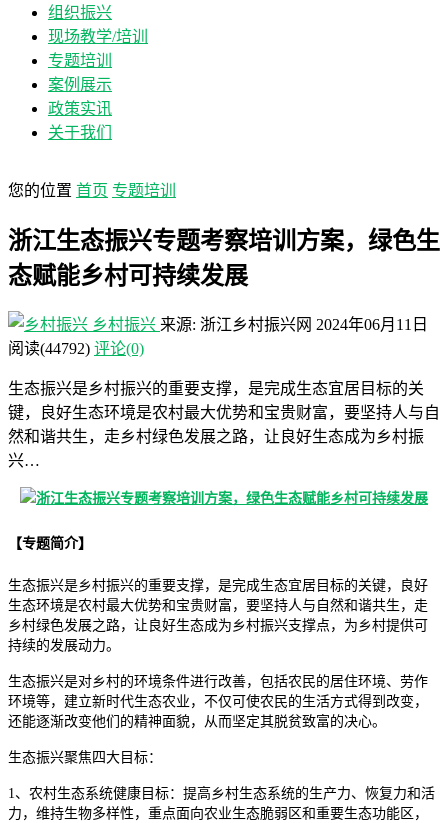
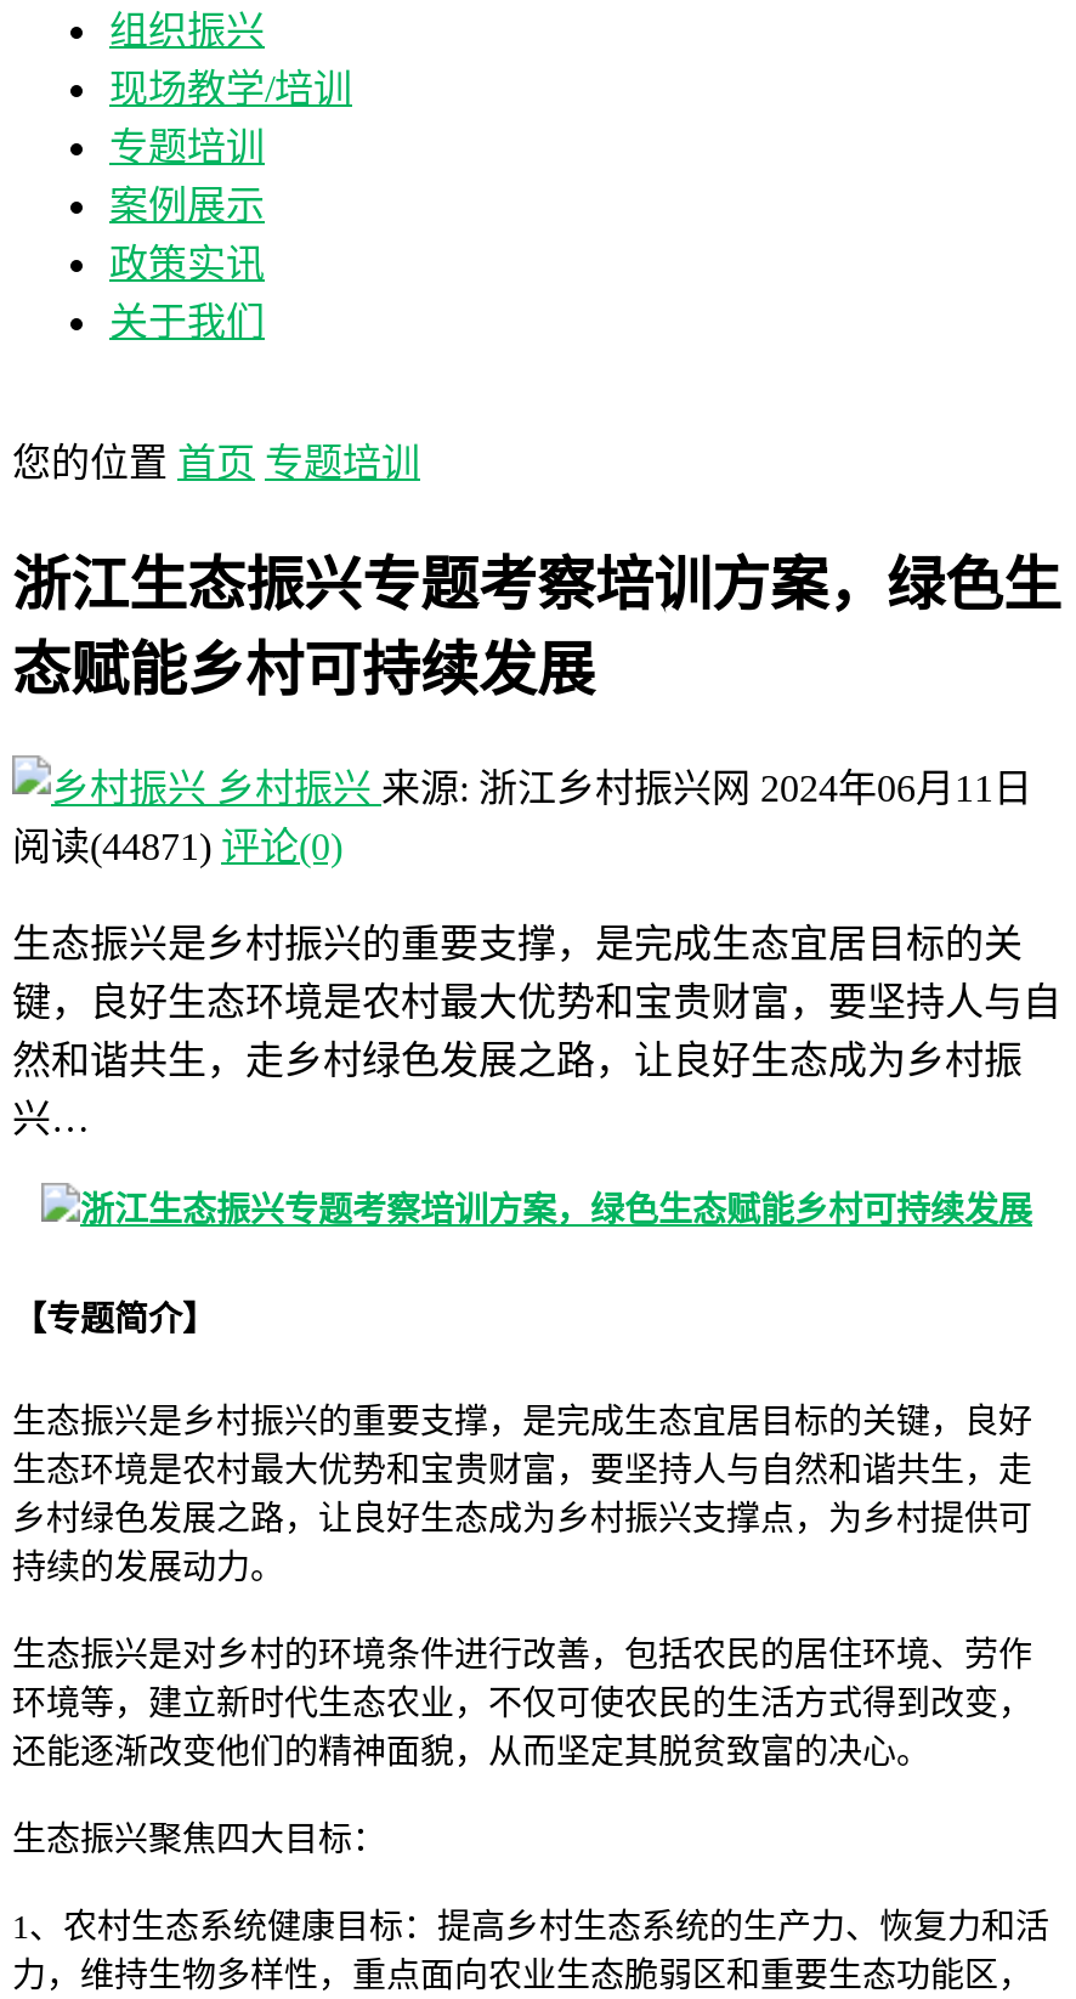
[8,340,144,357] 阅读(44792) 评论(0) -> [12,825,342,866] 阅读(44871) 评论(0)

